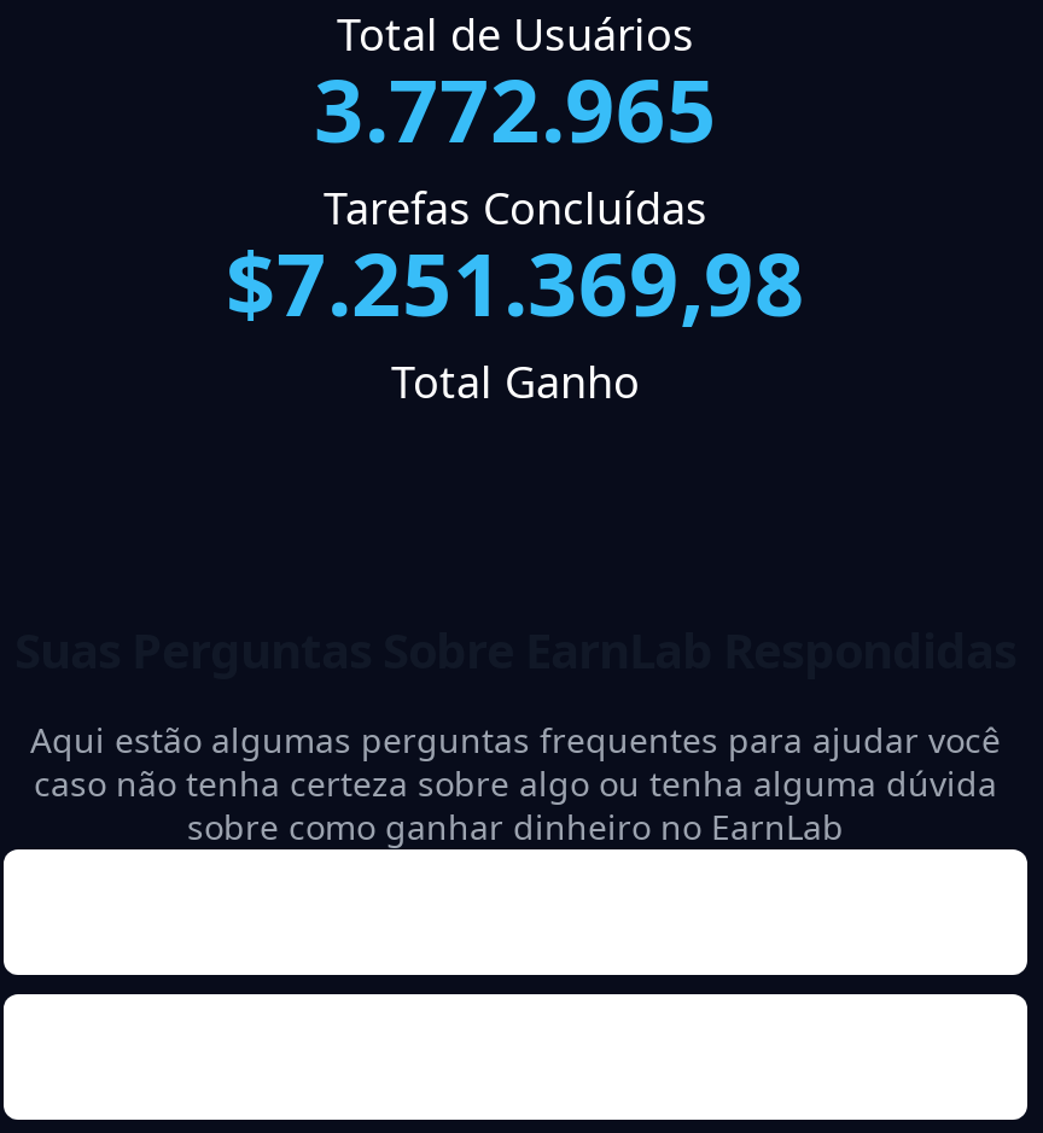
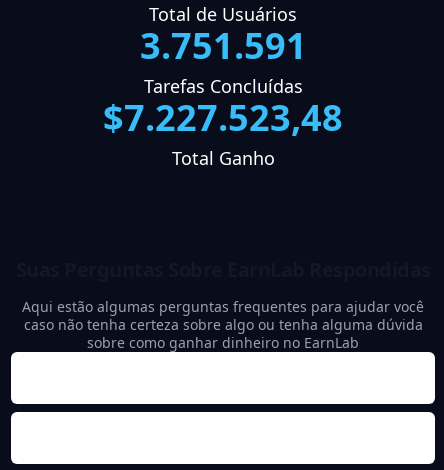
[314,52,717,170] 3.772.965 -> [139,21,306,70] 3.751.591
[226,226,805,344] $7.251.369,98 -> [103,93,343,142] $7.227.523,48

